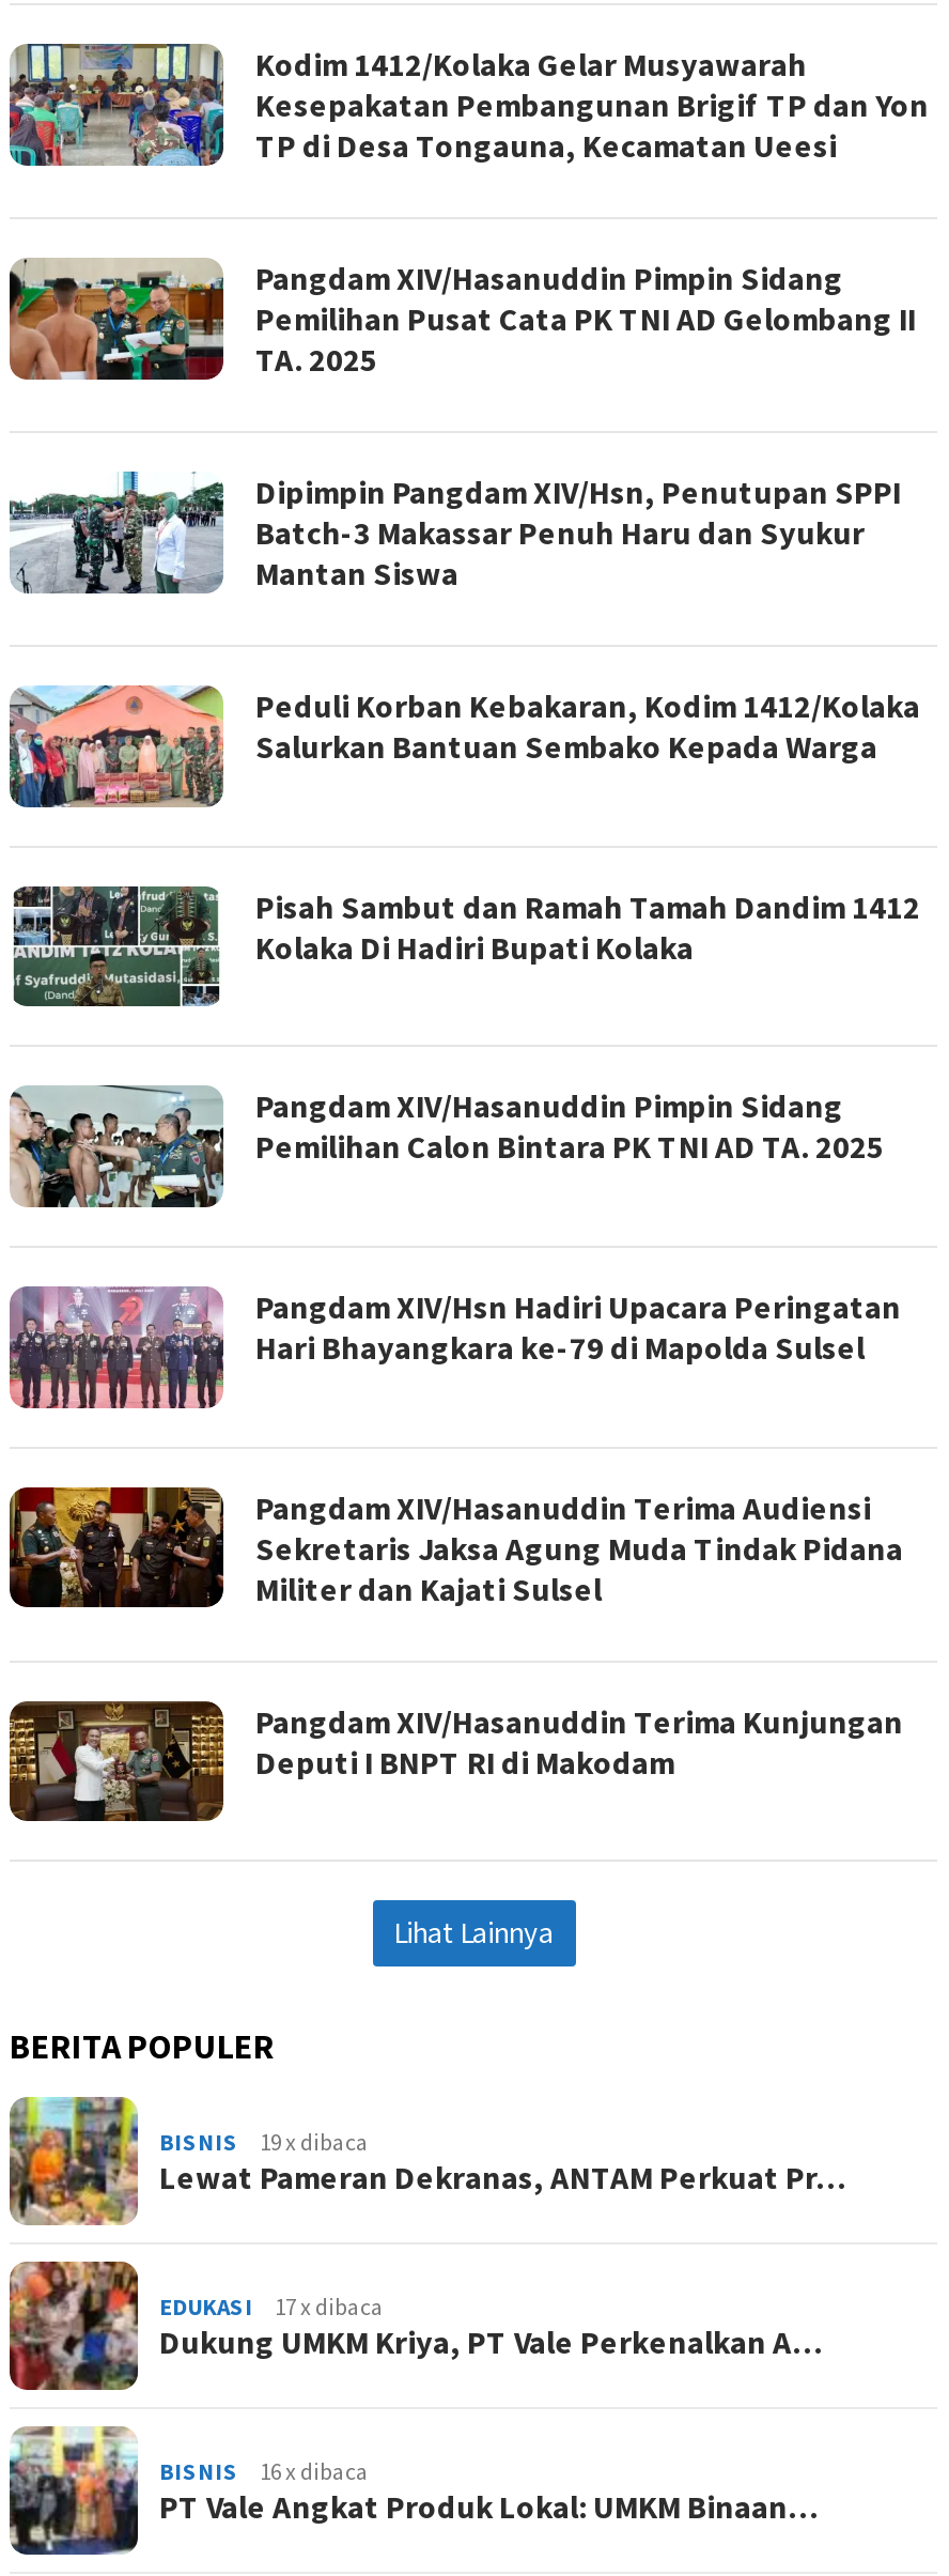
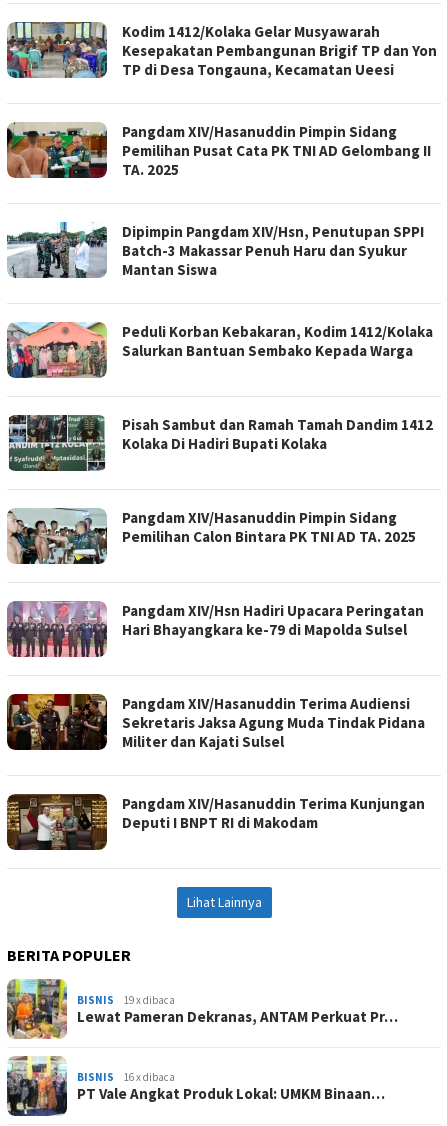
[10,2261,822,2391] [image] | EDUKASI | 17 x dibaca | Dukung UMKM Kriya, PT Vale Perkenalkan A… -> none

